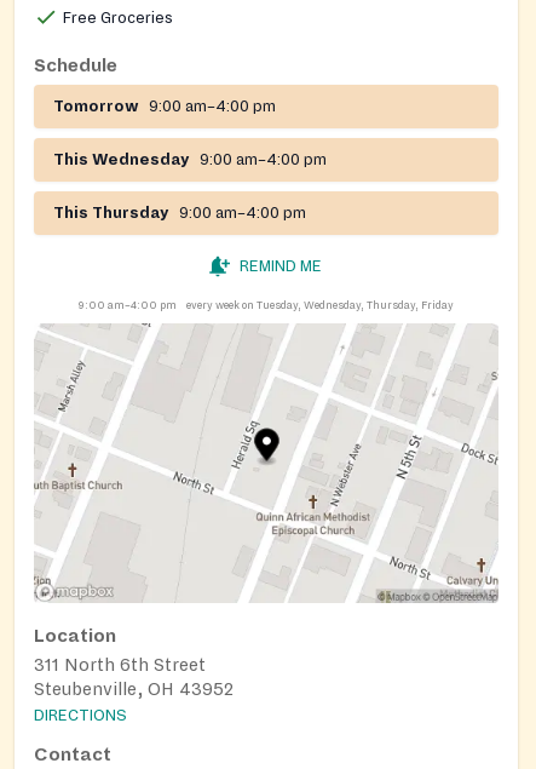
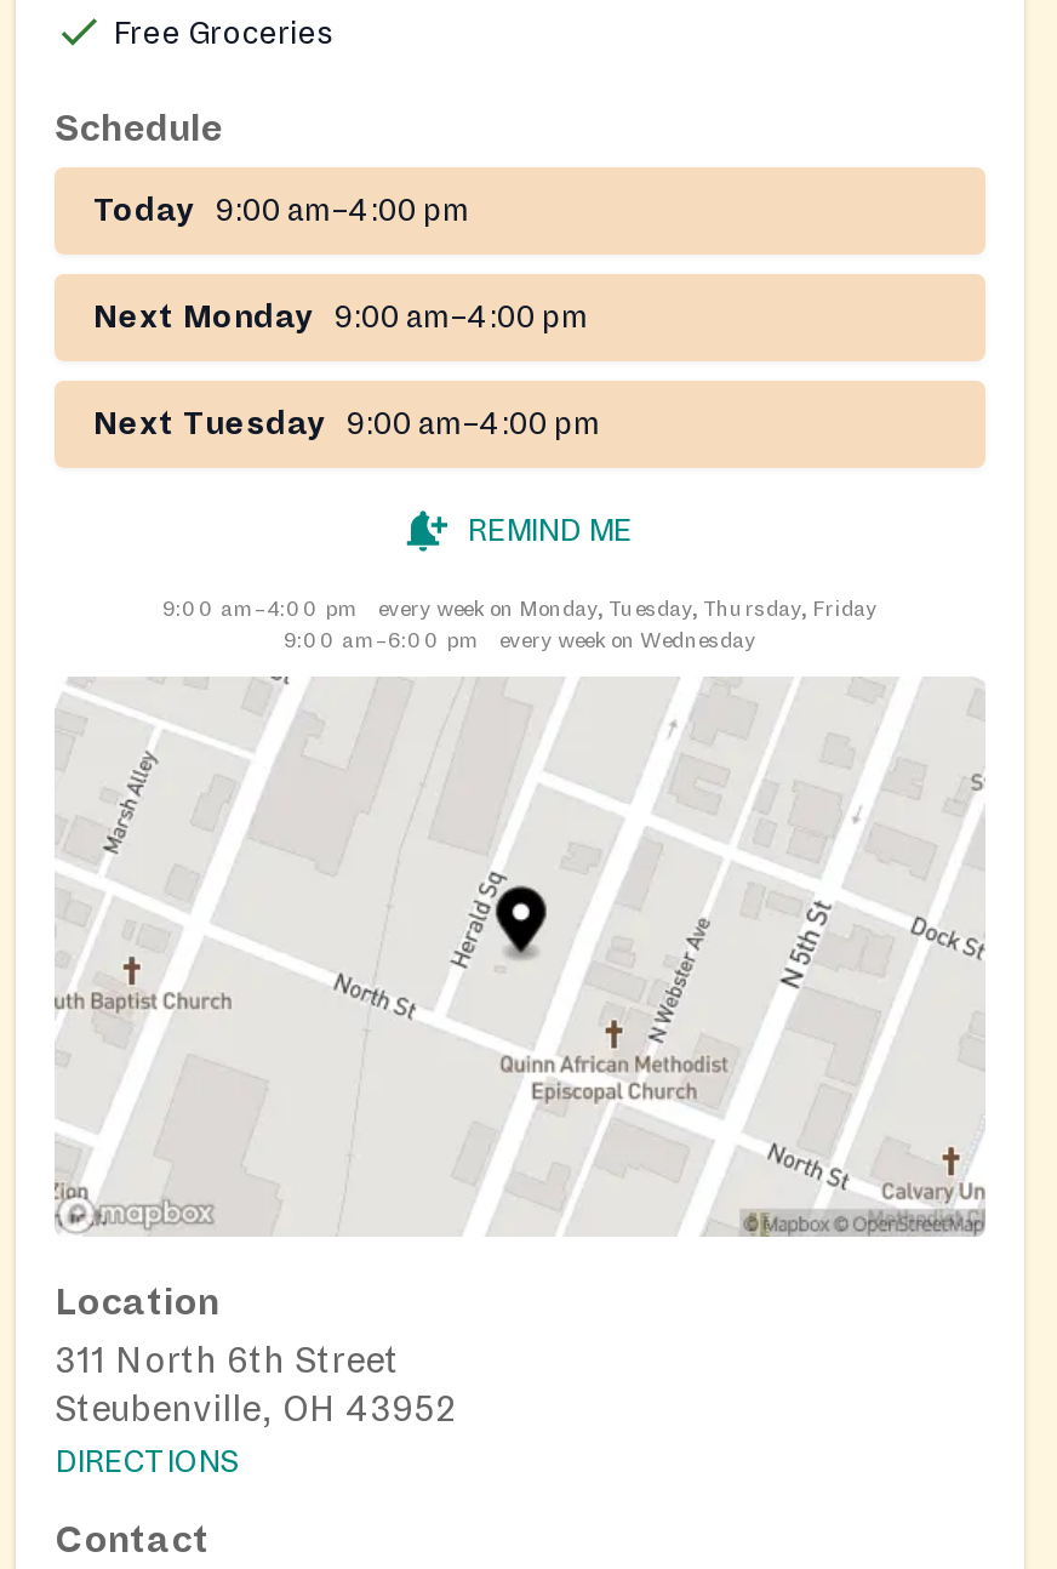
[53,98,276,115] Tomorrow 9:00 am–4:00 pm -> [93,194,469,228] Today 9:00 am–4:00 pm
[53,151,327,168] This Wednesday 9:00 am–4:00 pm -> [93,301,588,335] Next Monday 9:00 am–4:00 pm
[53,205,306,222] This Thursday 9:00 am–4:00 pm -> [93,408,600,442] Next Tuesday 9:00 am–4:00 pm
[186,299,454,311] every week on Tuesday, Wednesday, Thursday, Friday -> [284,597,878,653] every week on Monday, Tuesday, Thursday, Friday | 9:00 am–6:00 pm | every week on Wednesday

